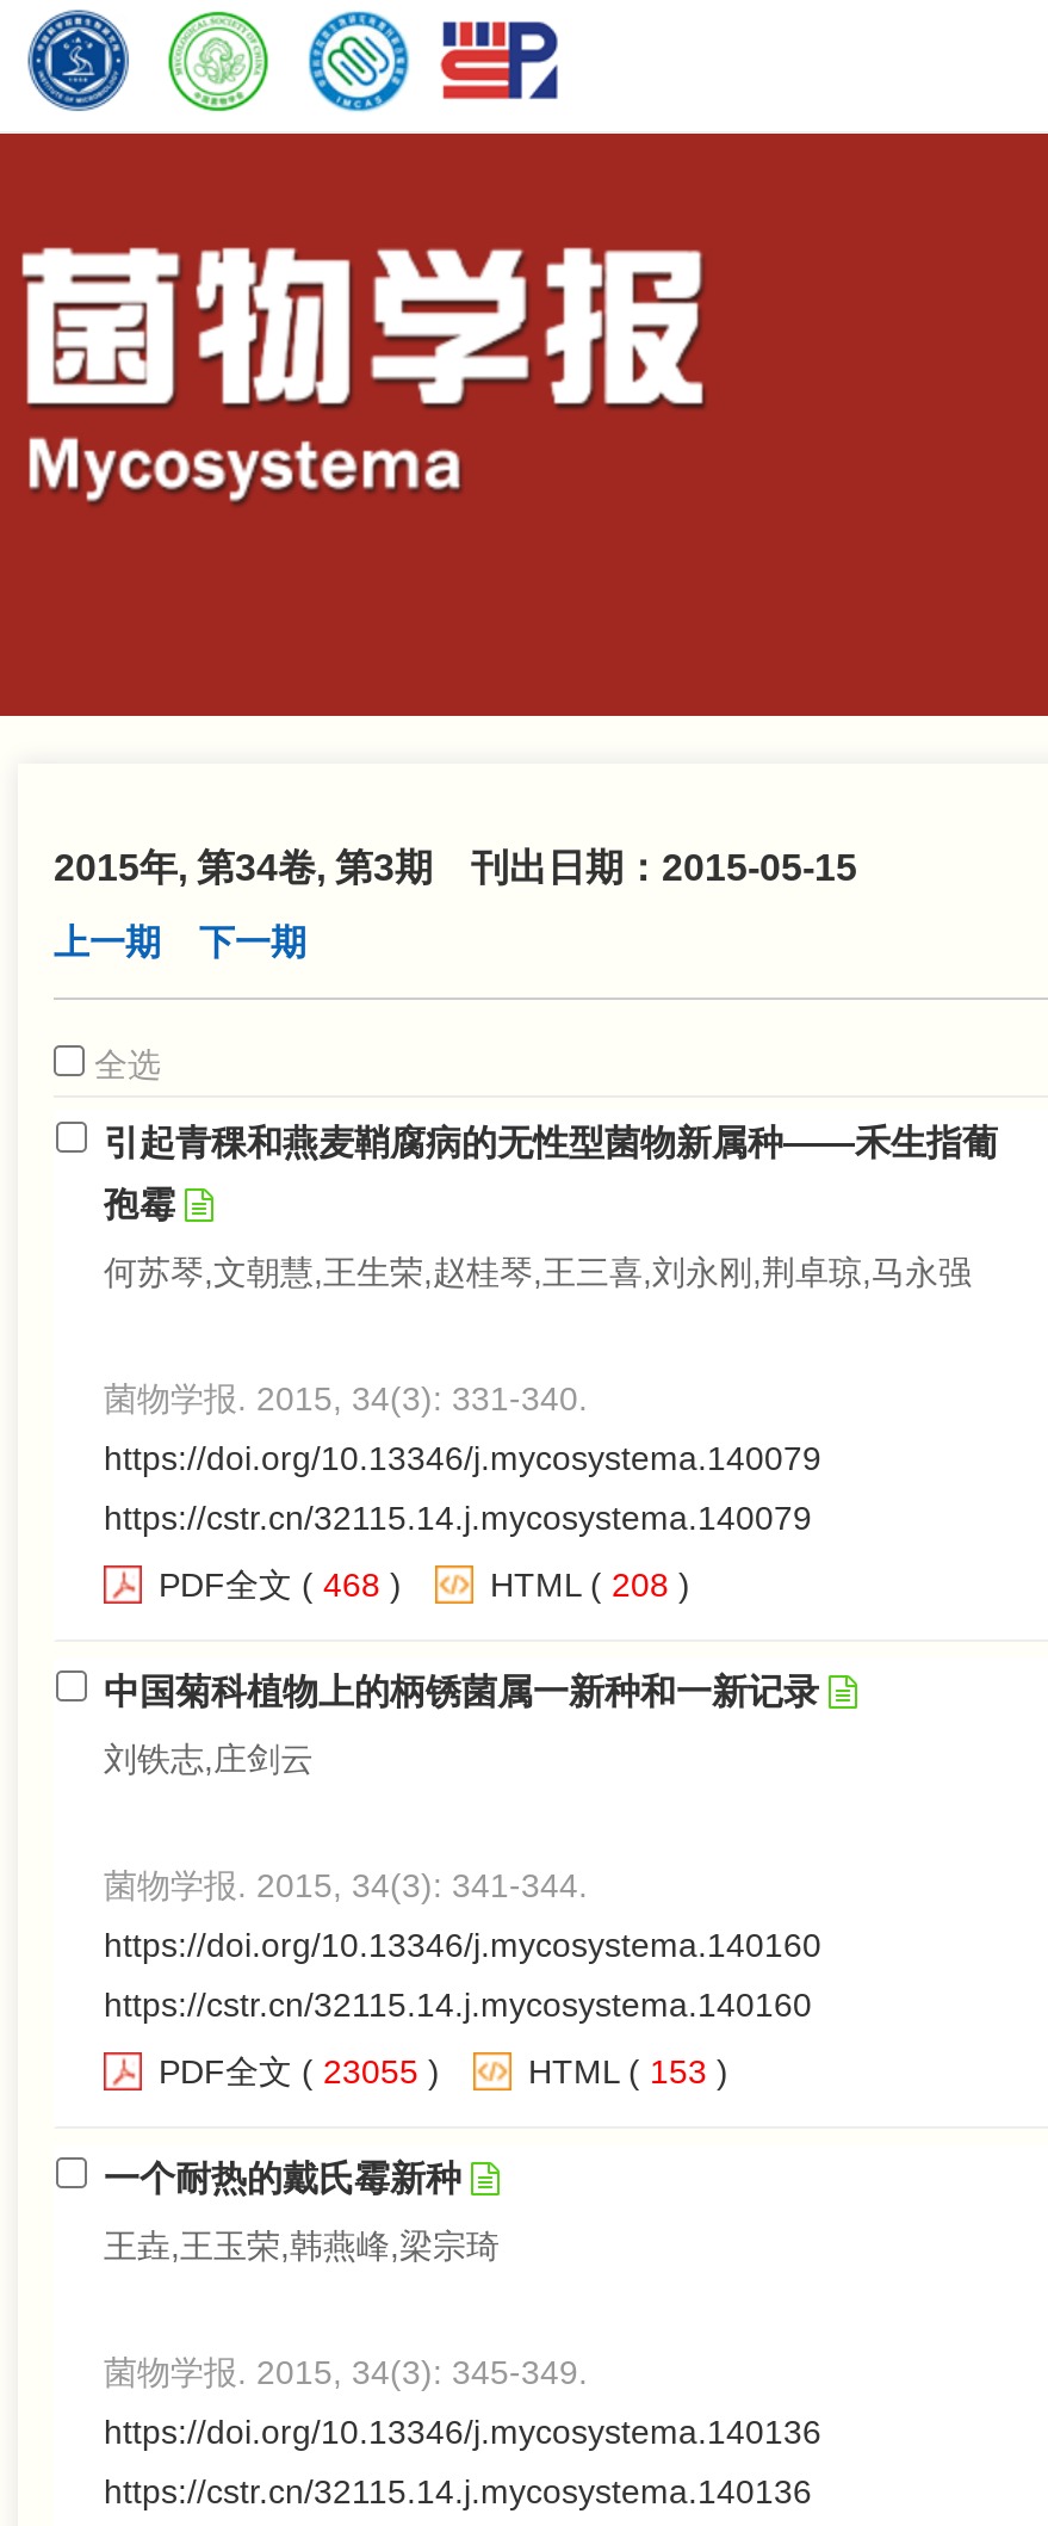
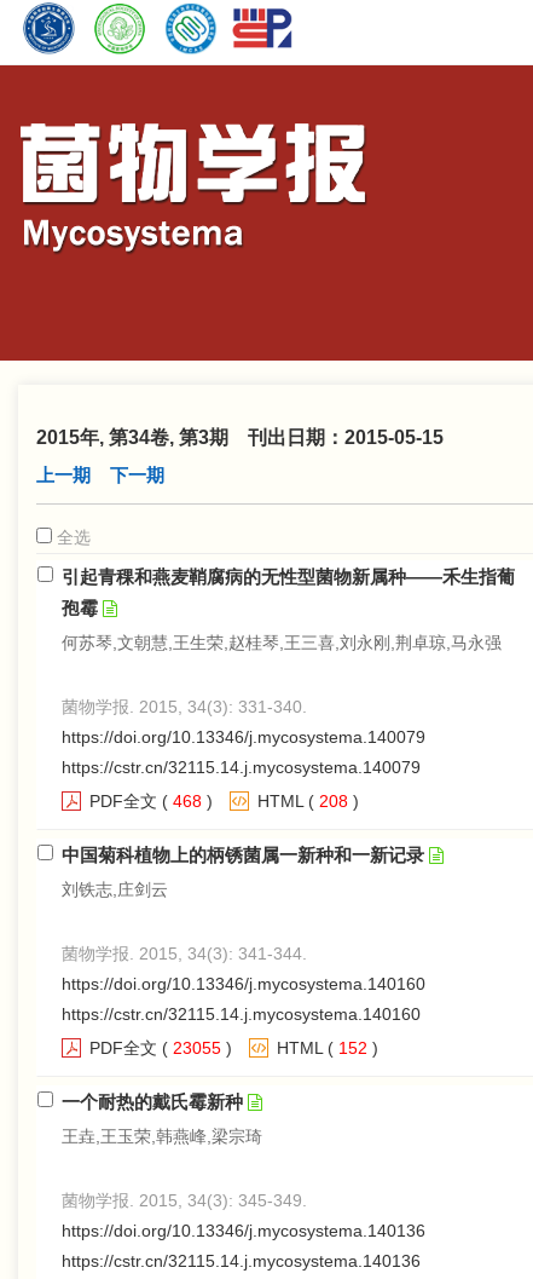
[528,2052,728,2090] HTML ( 153) -> [277,1038,378,1058] HTML ( 152)

